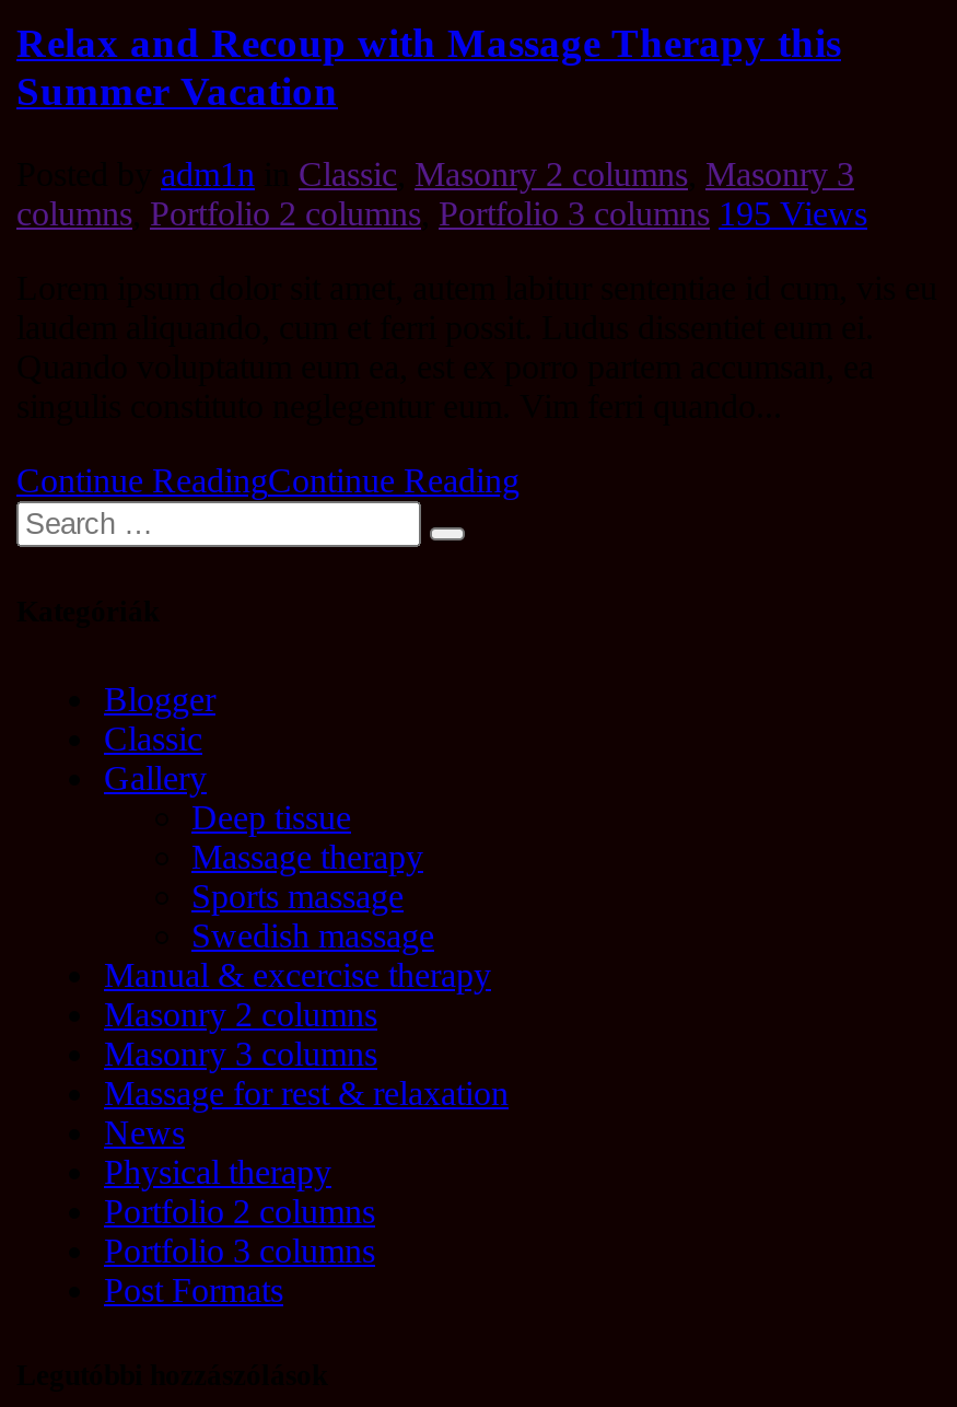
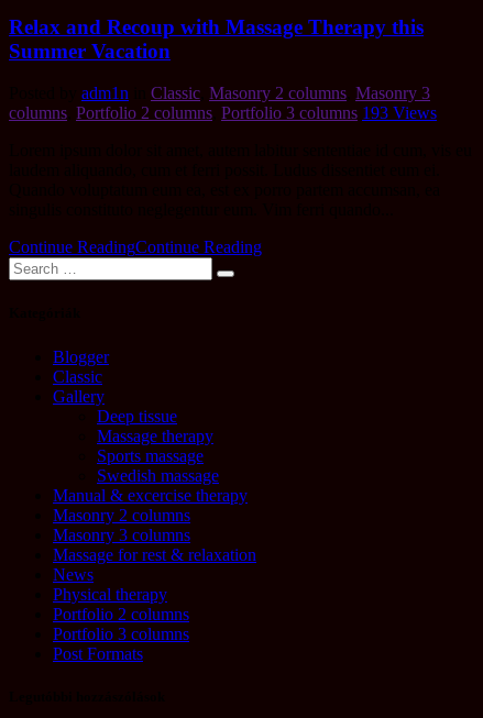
[16,195,867,233] columns, Portfolio 2 columns, Portfolio 3 columns 195 Views -> [9,104,437,122] columns, Portfolio 2 columns, Portfolio 3 columns 193 Views

